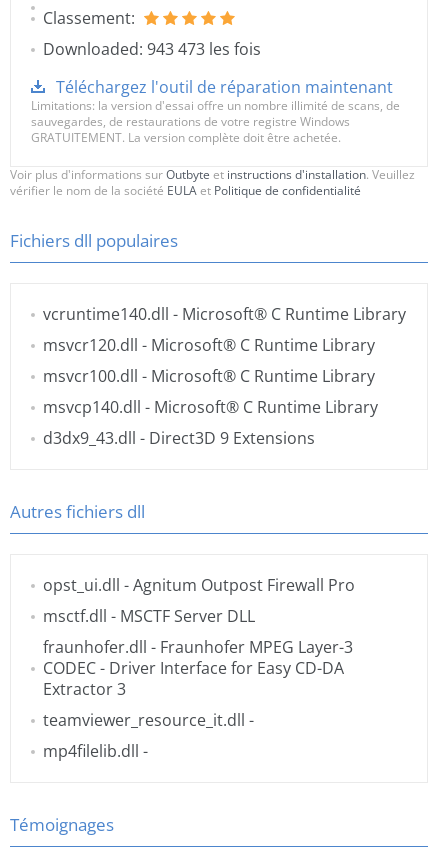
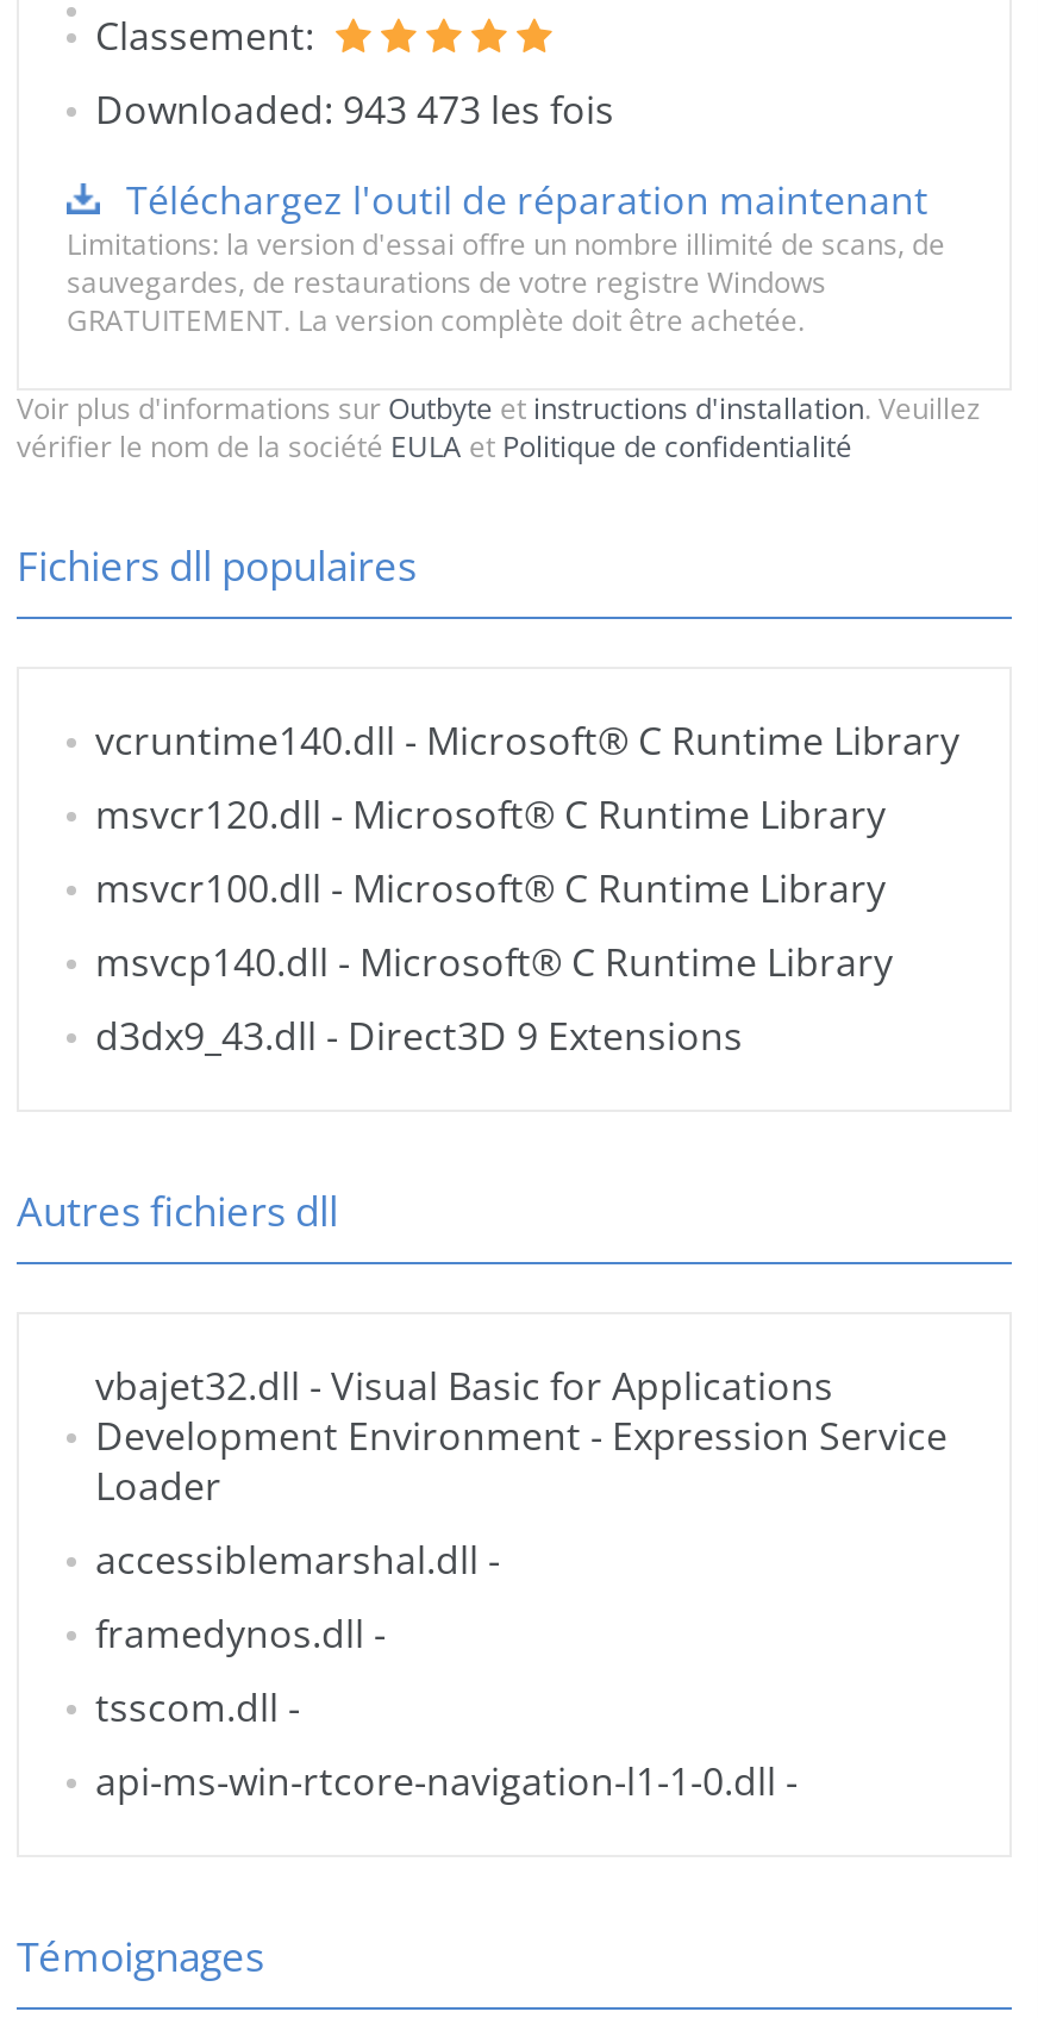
[43,574,355,762] opst_ui.dll - Agnitum Outpost Firewall Pro | msctf.dll - MSCTF Server DLL | fraunhofer.dll - Fraunhofer MPEG Layer-3 | CODEC - Driver Interface for Easy CD-DA | Extractor 3 | teamviewer_resource_it.dll - | mp4filelib.dll - -> [95,1360,948,1808] vbajet32.dll - Visual Basic for Applications | Development Environment - Expression Service | Loader | accessiblemarshal.dll - | framedynos.dll - | tsscom.dll - | api-ms-win-rtcore-navigation-l1-1-0.dll -

